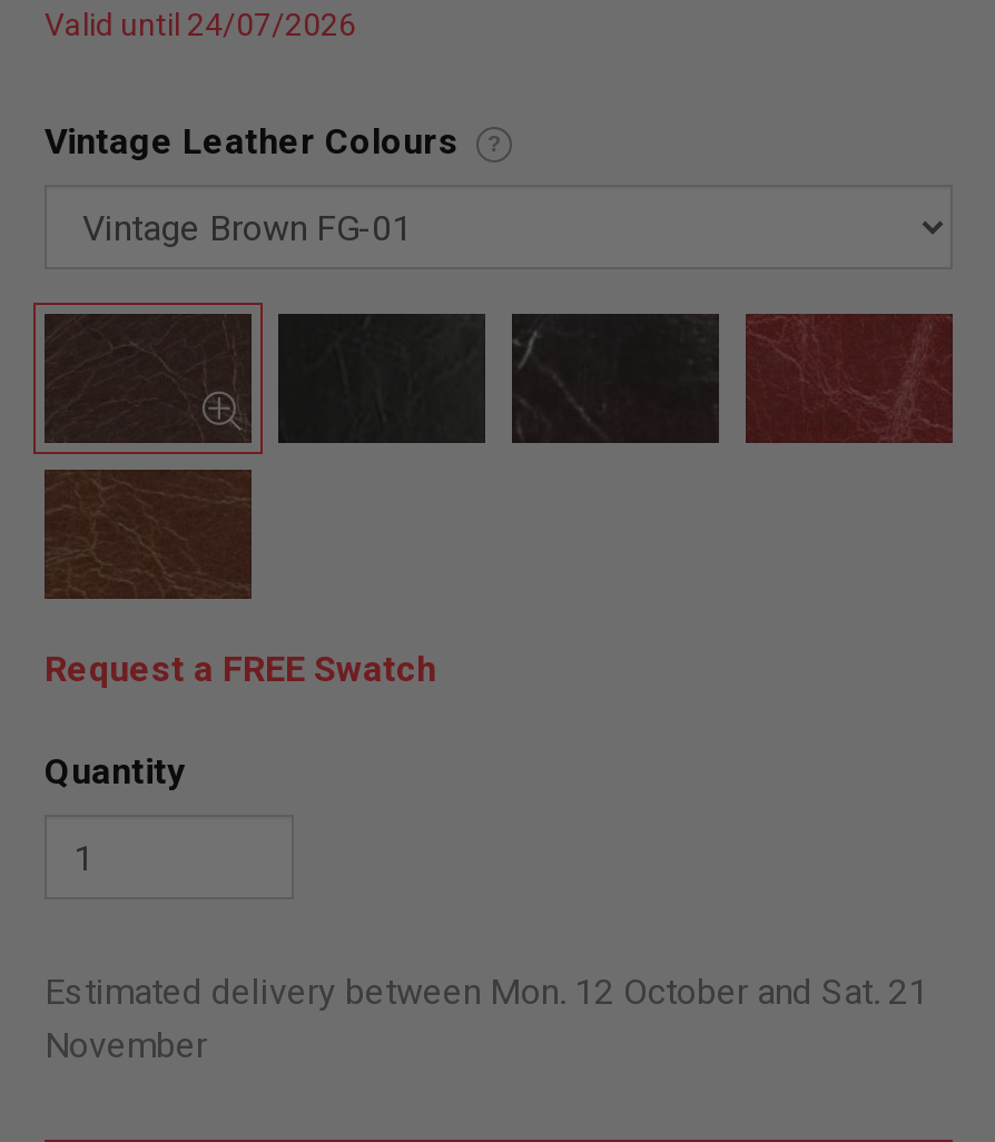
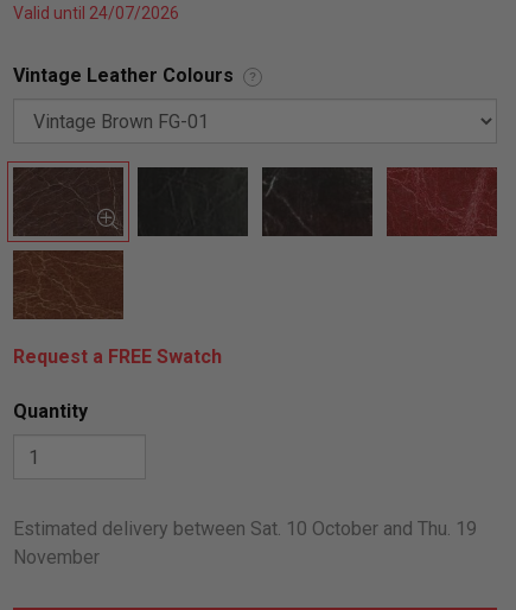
[45,971,928,1013] Estimated delivery between Mon. 12 October and Sat. 21 -> [13,518,477,540] Estimated delivery between Sat. 10 October and Thu. 19

